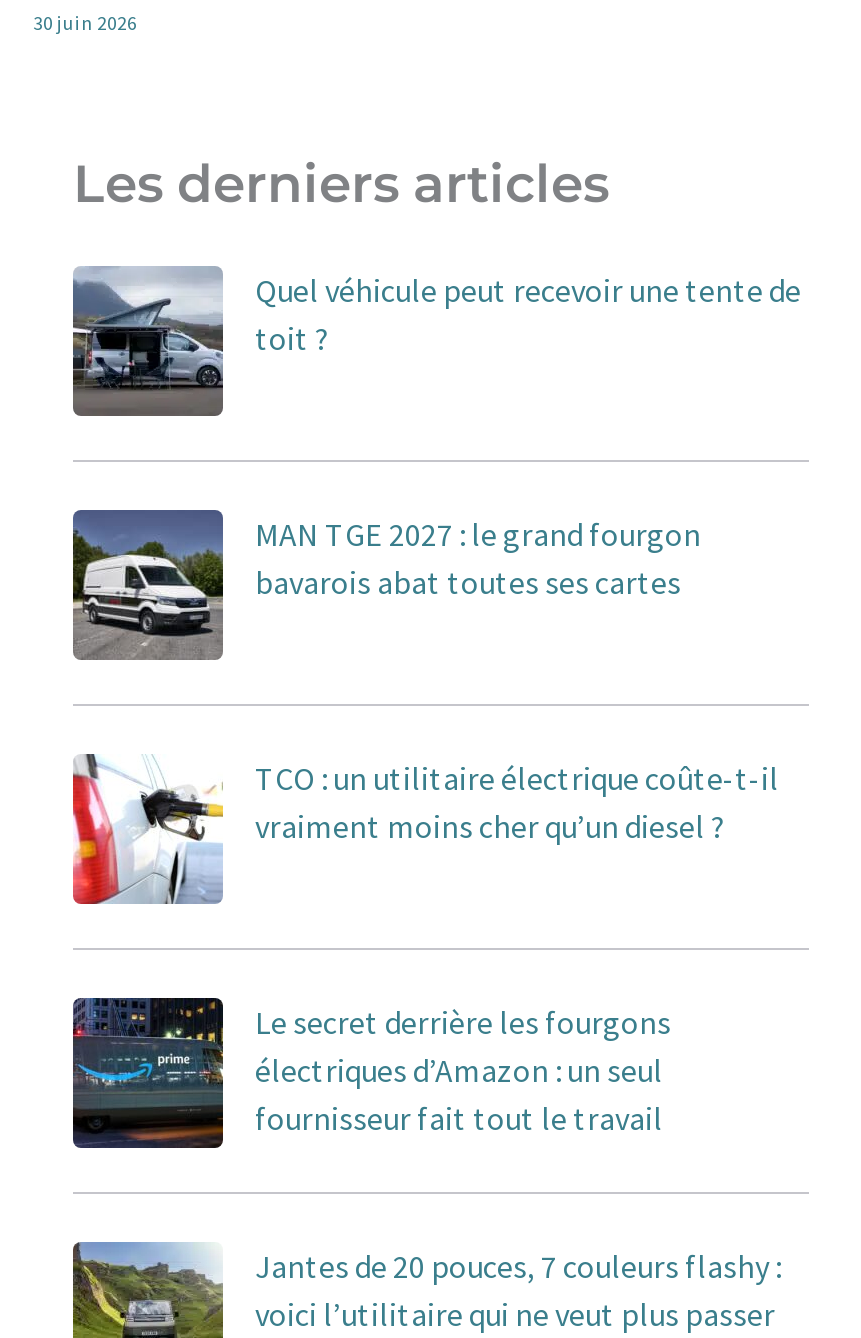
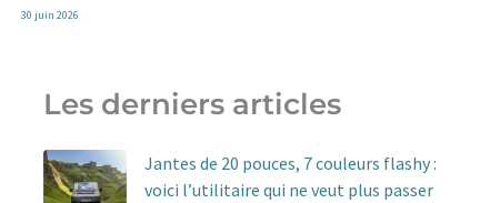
[71,266,801,418] [image] | Quel véhicule peut recevoir une tente de | toit ? -> none
[71,508,701,662] [image] | MAN TGE 2027 : le grand fourgon | bavarois abat toutes ses cartes -> none
[71,752,779,906] [image] | TCO : un utilitaire électrique coûte-t-il | vraiment moins cher qu’un diesel ? -> none
[71,996,671,1150] [image] | Le secret derrière les fourgons | électriques d’Amazon : un seul | fournisseur fait tout le travail -> none

